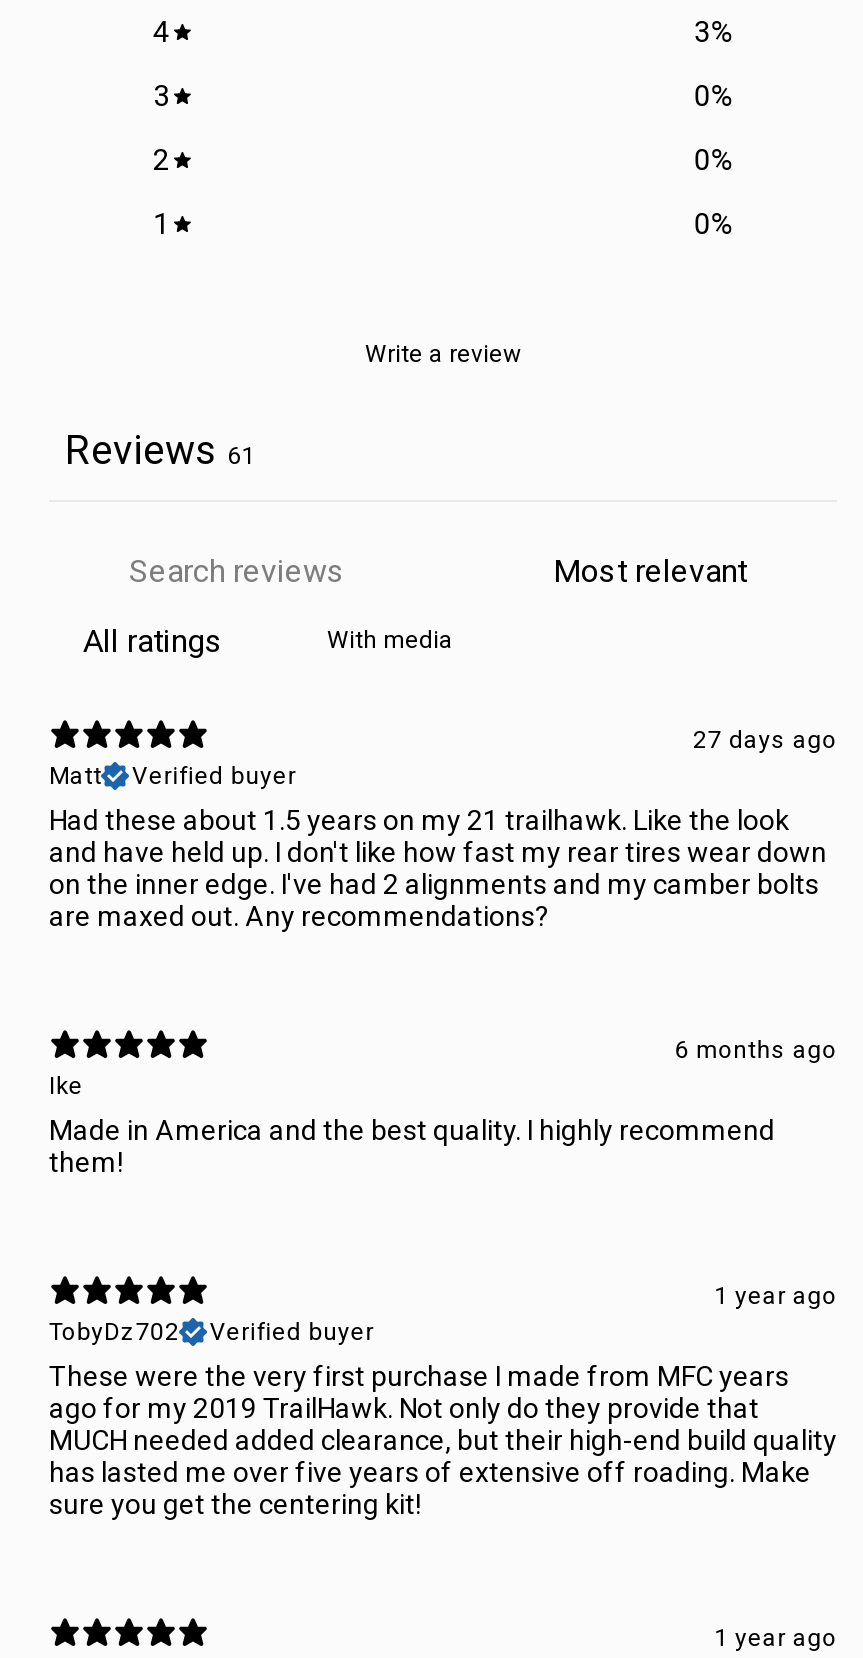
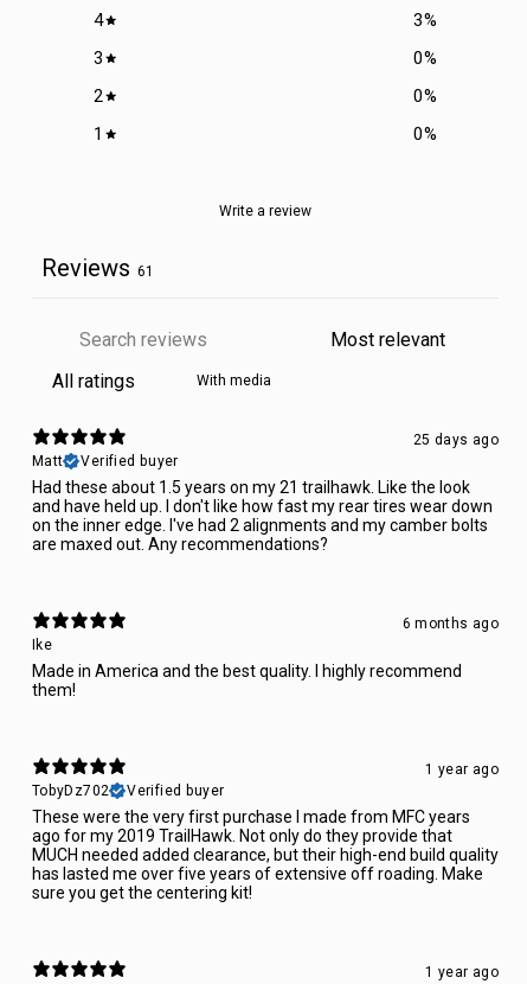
[693,726,837,754] 27 days ago -> [413,431,499,448] 25 days ago

